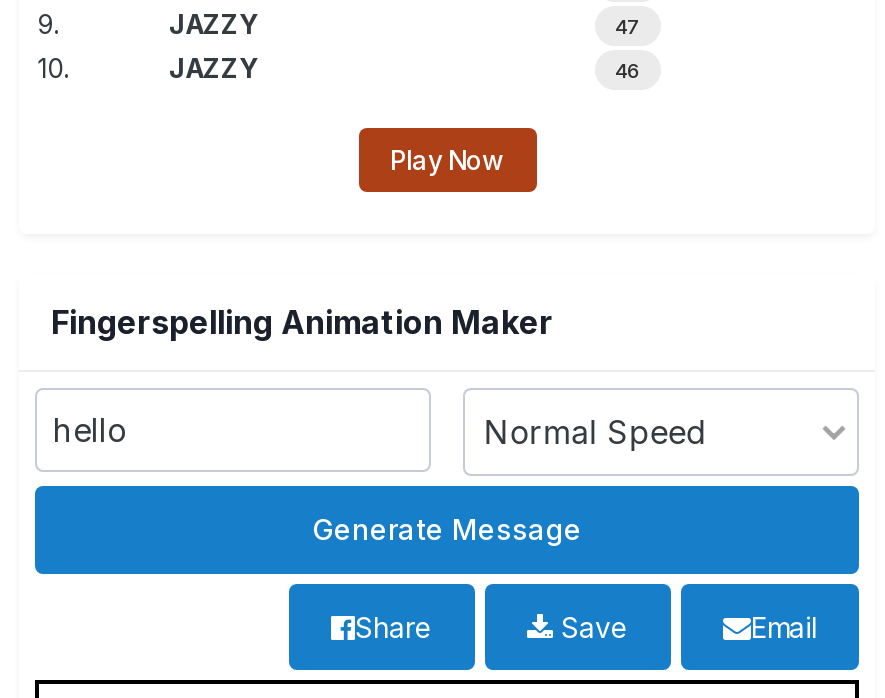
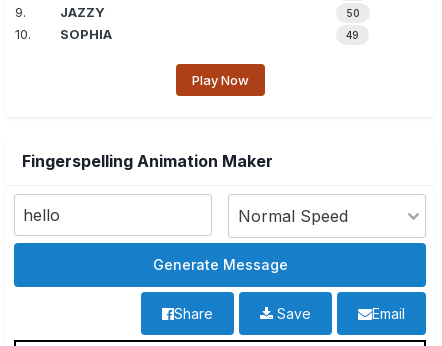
[615,15,641,39] 47 -> [346,7,360,19] 50
[169,53,641,85] JAZZY | 46 -> [60,26,359,42] SOPHIA | 49

